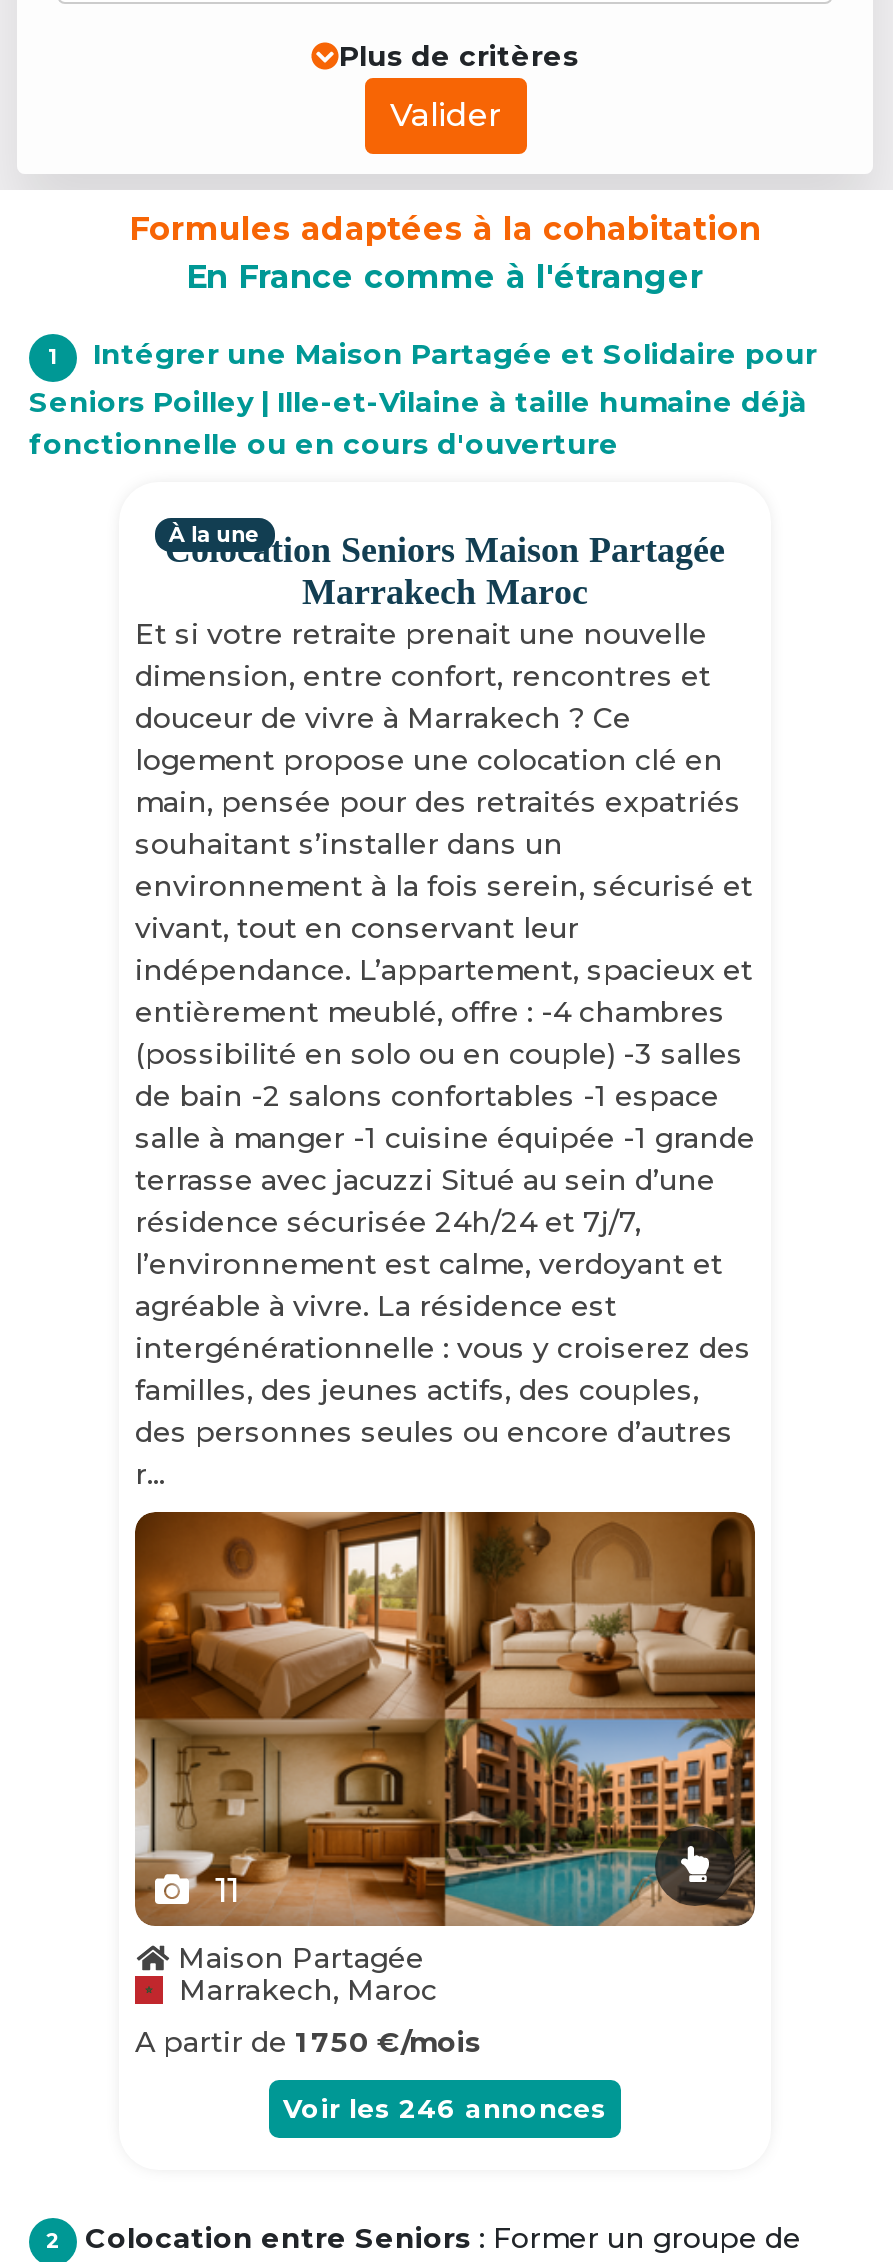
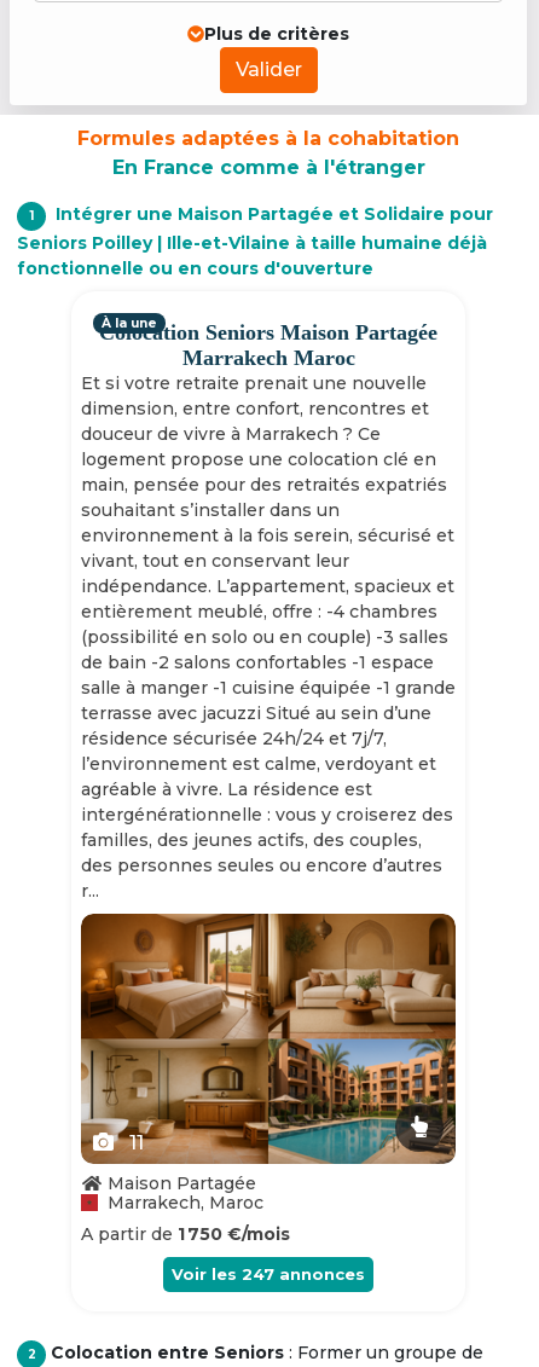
[283,2092,607,2124] Voir les 246 annonces -> [172,1264,365,1284] Voir les 247 annonces

